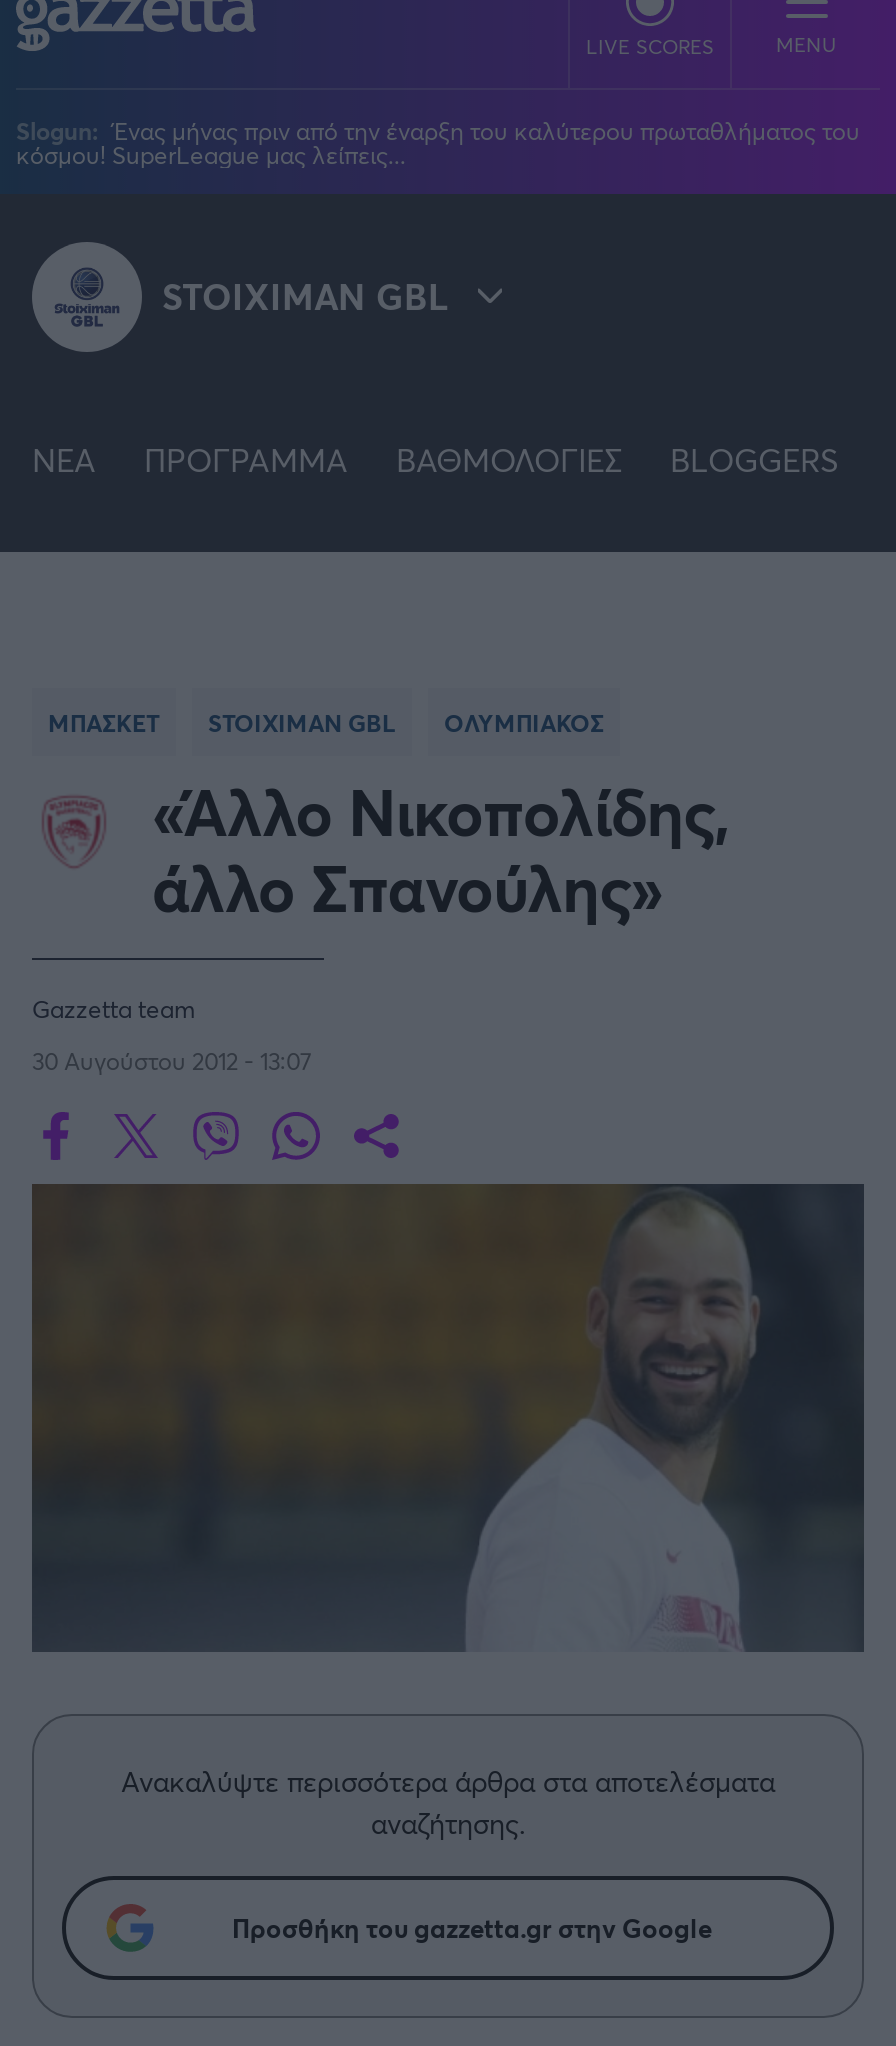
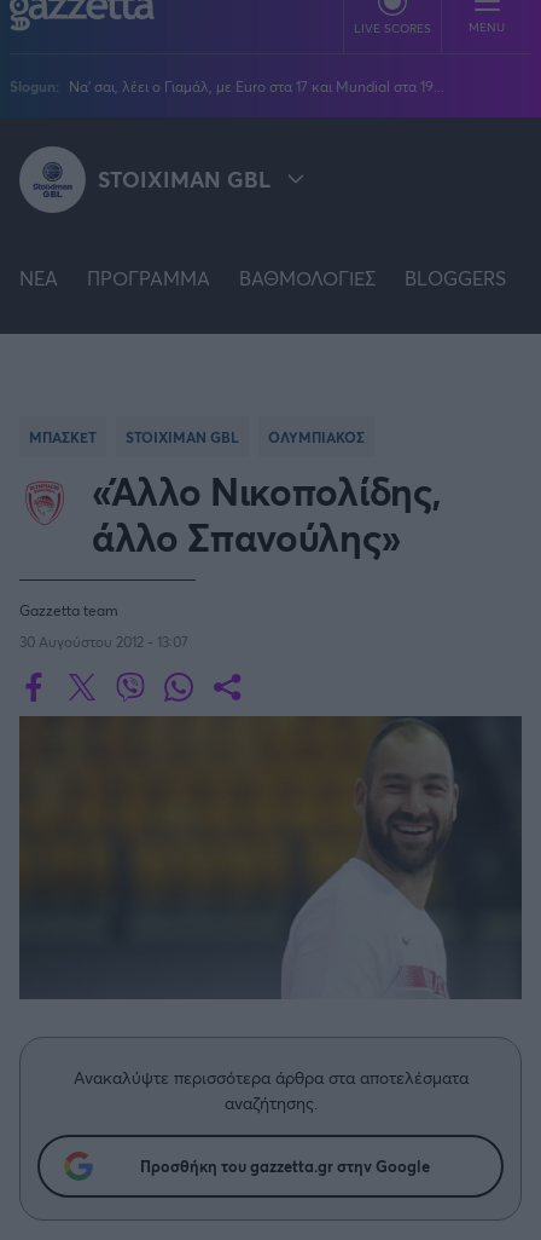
[16,113,860,169] Slogun: Ένας μήνας πριν από την έναρξη του καλύτερου πρωταθλήματος του | κόσμου! SuperLeague μας λείπεις... -> [10,76,444,95] Slogun: Να' σαι, λέει ο Γιαμάλ, με Euro στα 17 και Mundial στα 19...

